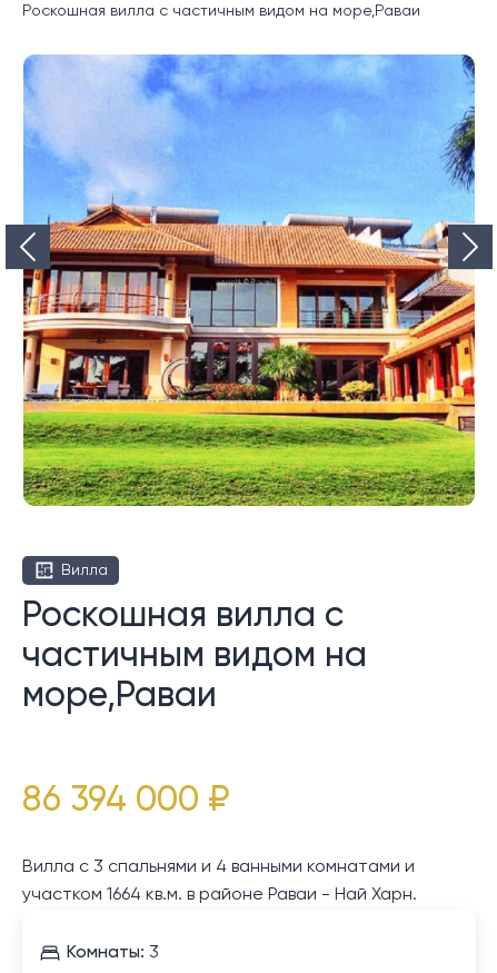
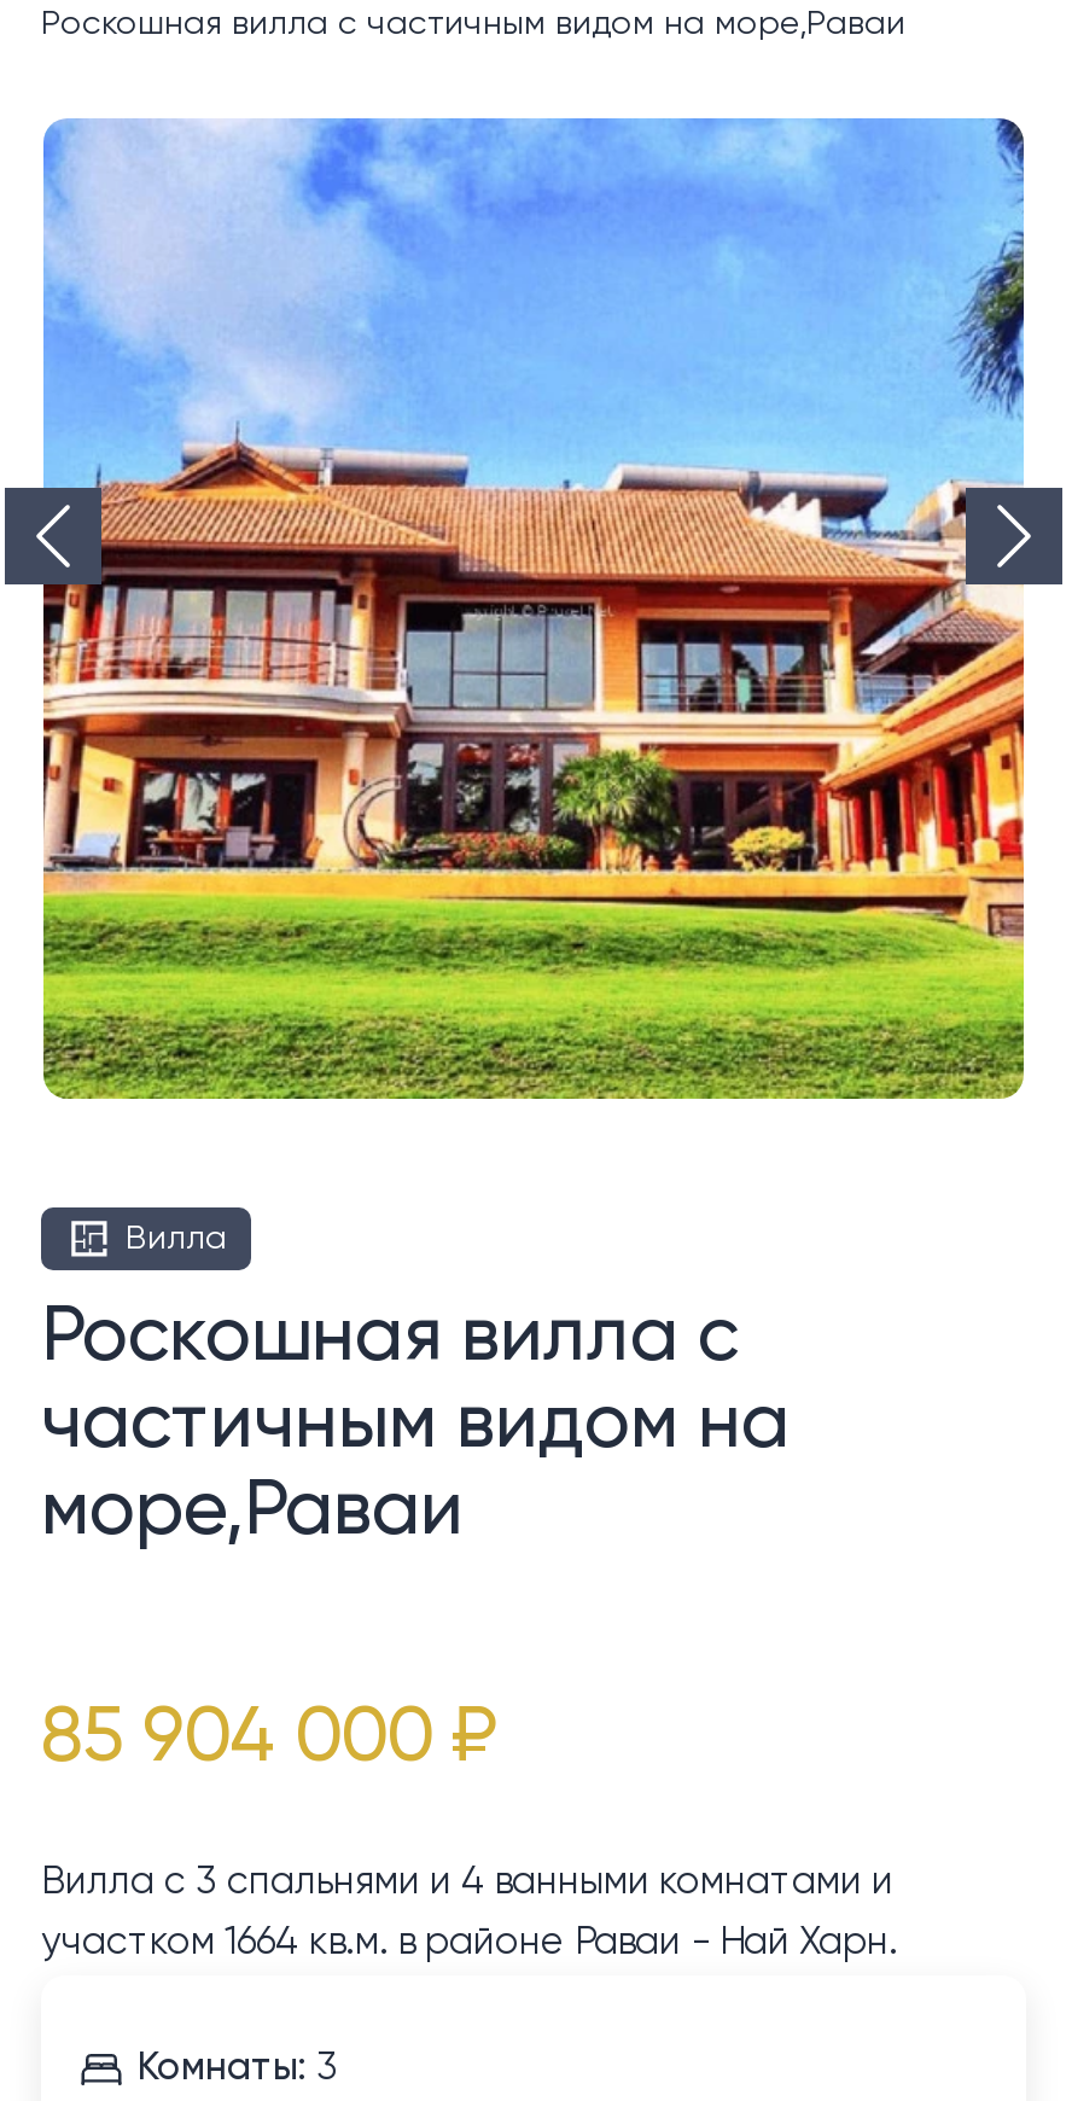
[22,783,229,818] 86 394 000 ₽ -> [41,1700,497,1777] 85 904 000 ₽

